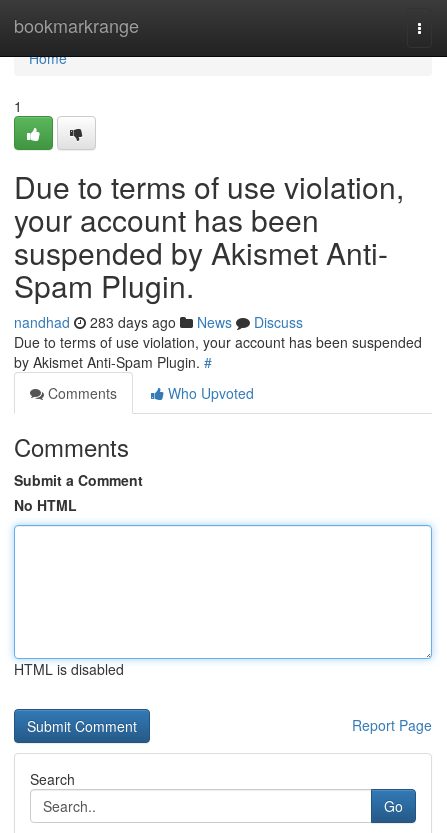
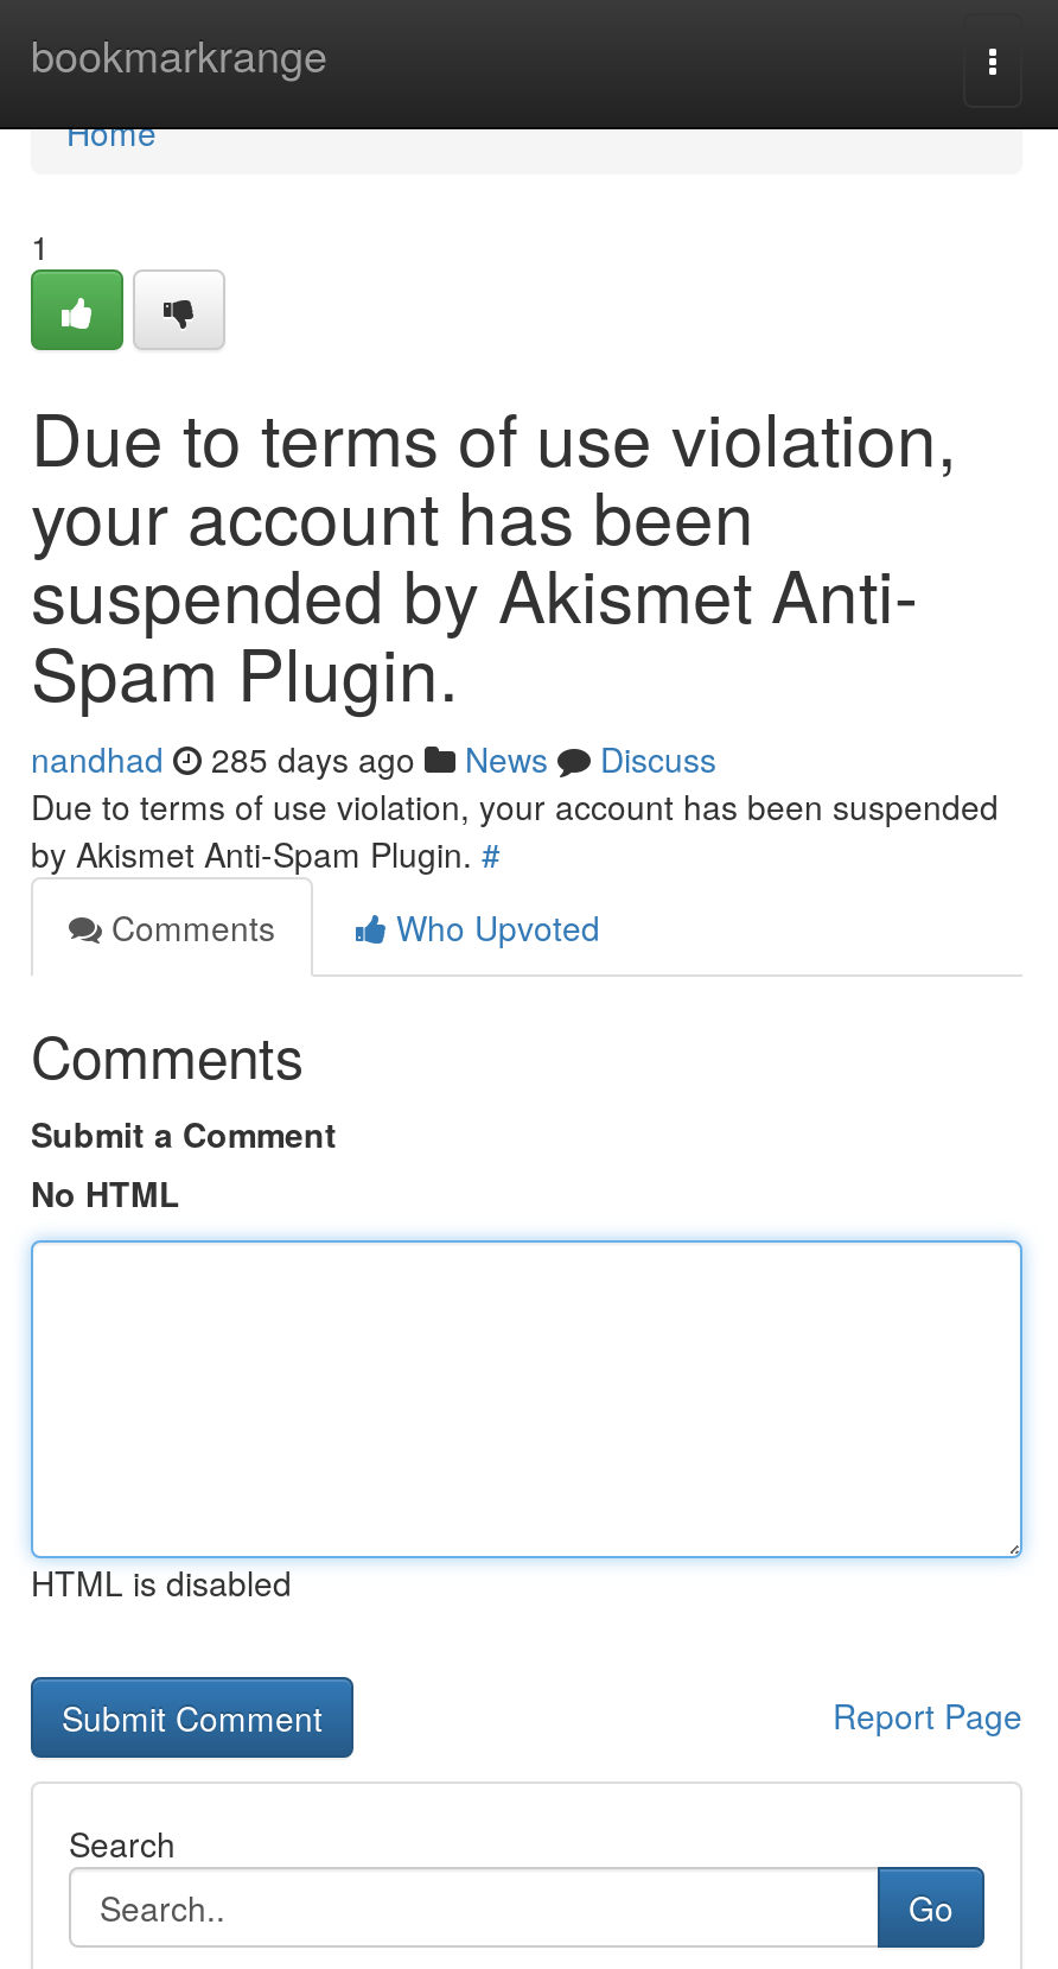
[14,312,303,332] nandhad 283 days ago News Discuss -> [31,735,716,782] nandhad 285 days ago News Discuss

